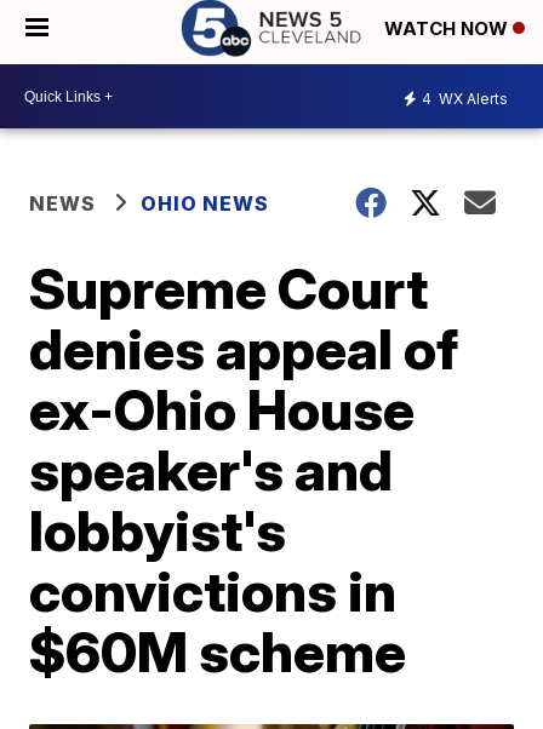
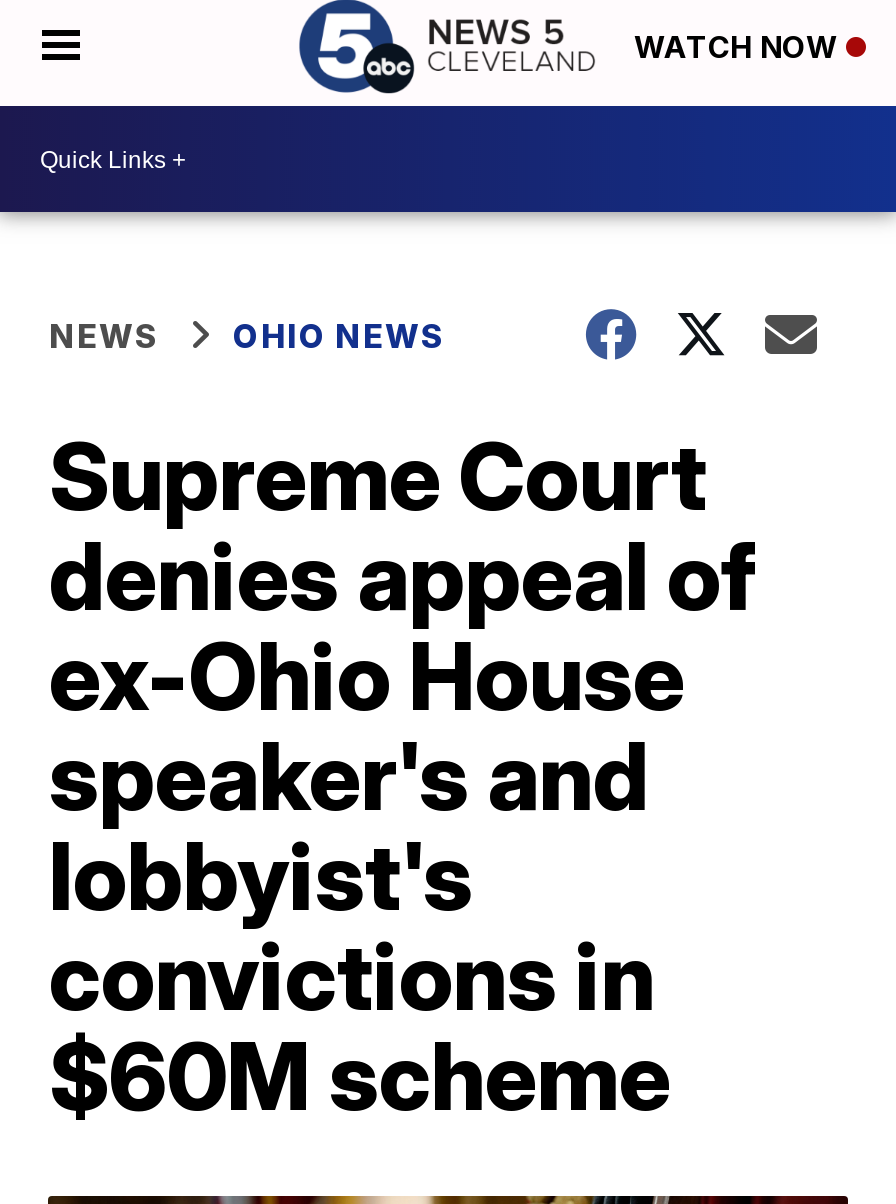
[422,89,508,107] 4 WX Alerts -> none

